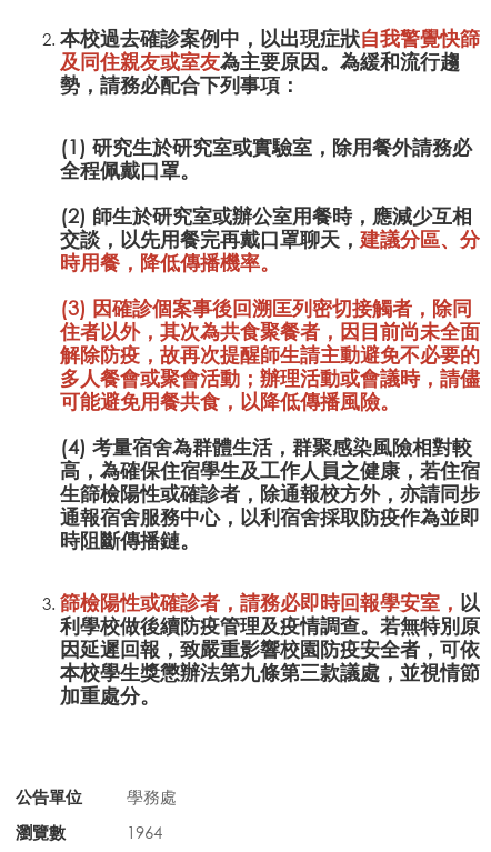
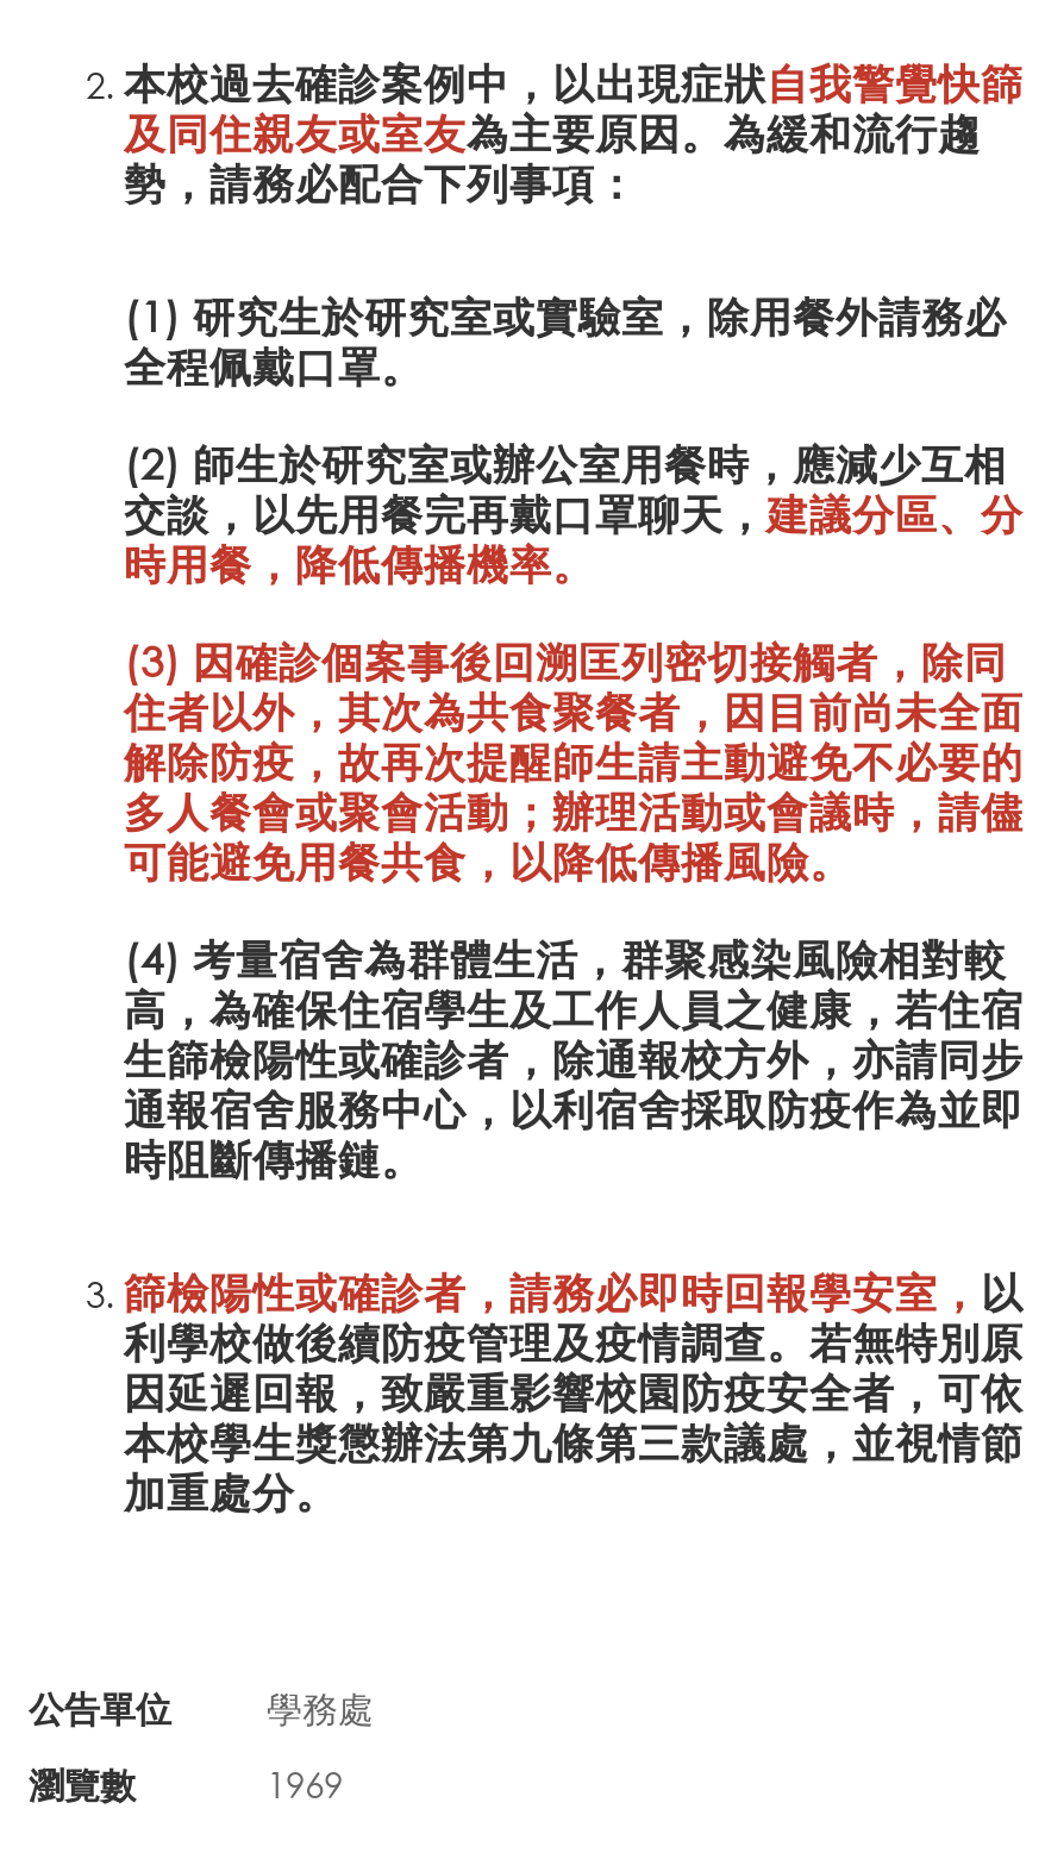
[127,822,162,842] 1964 -> [267,1762,343,1804] 1969

